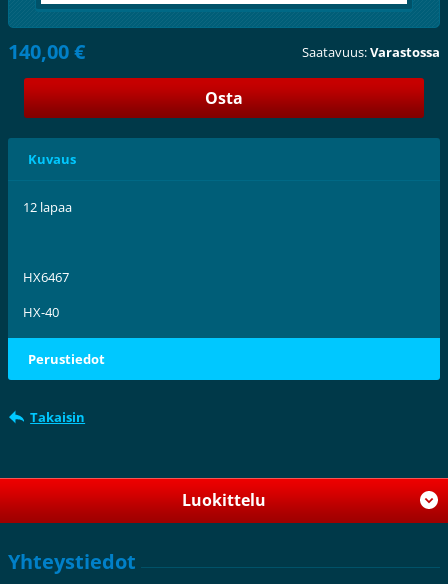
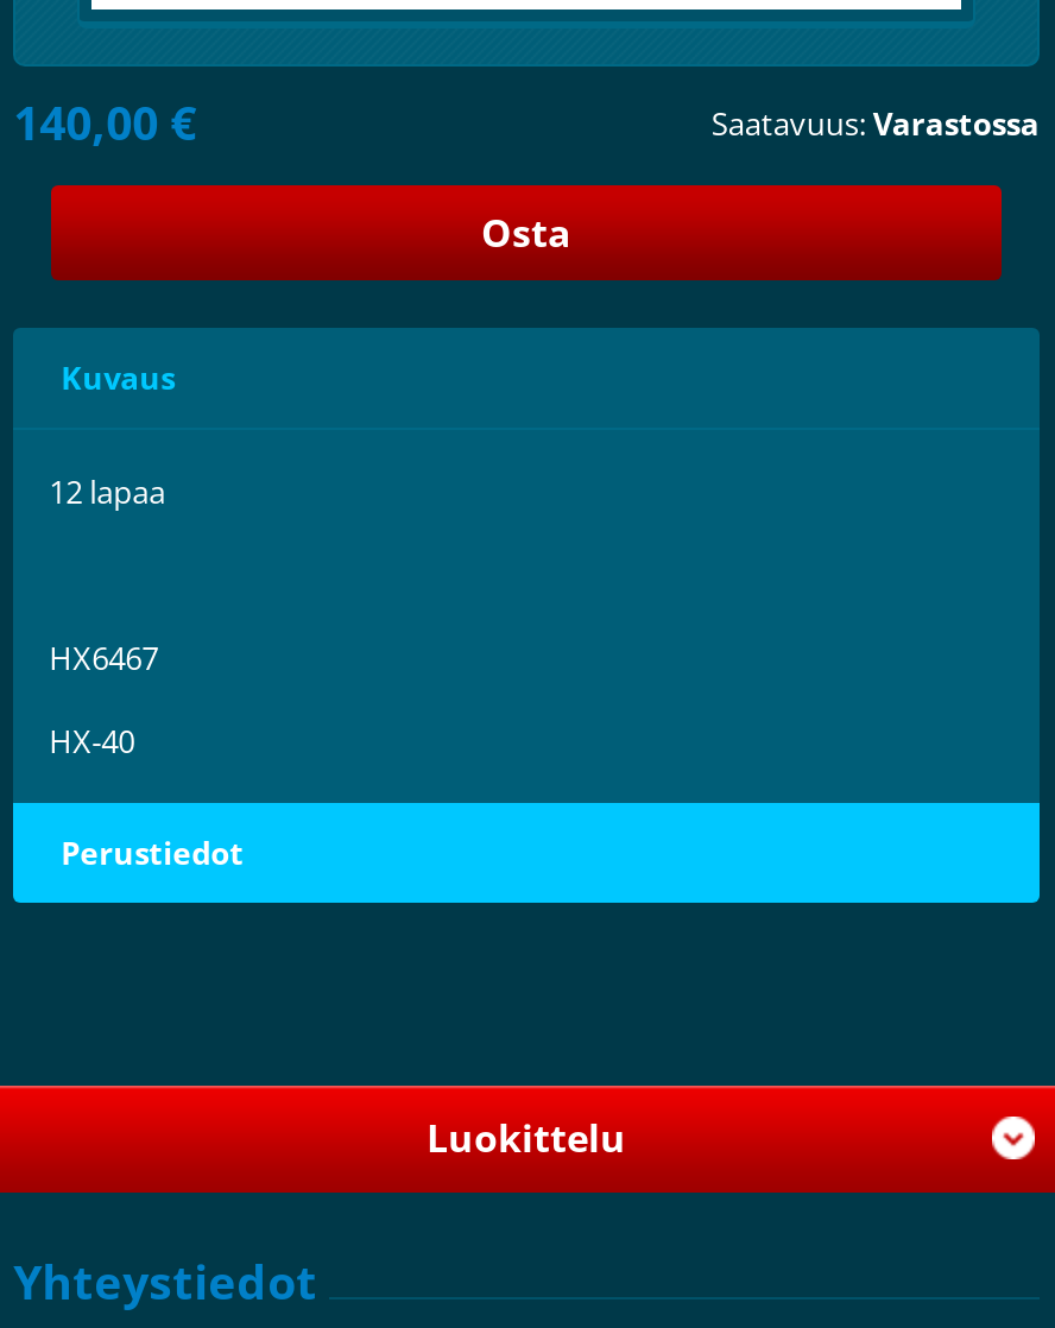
[30,408,85,426] Takaisin -> none

